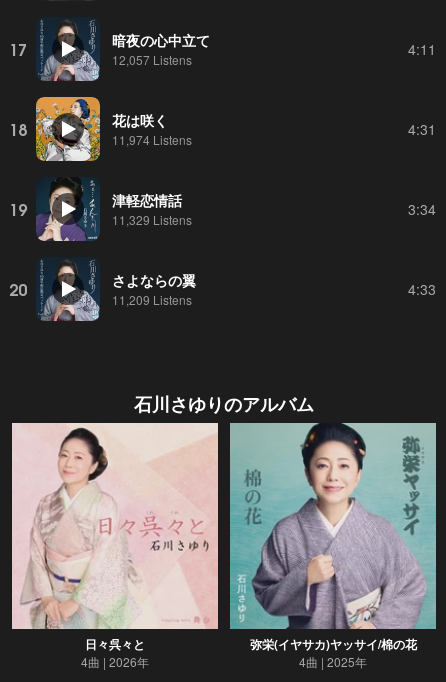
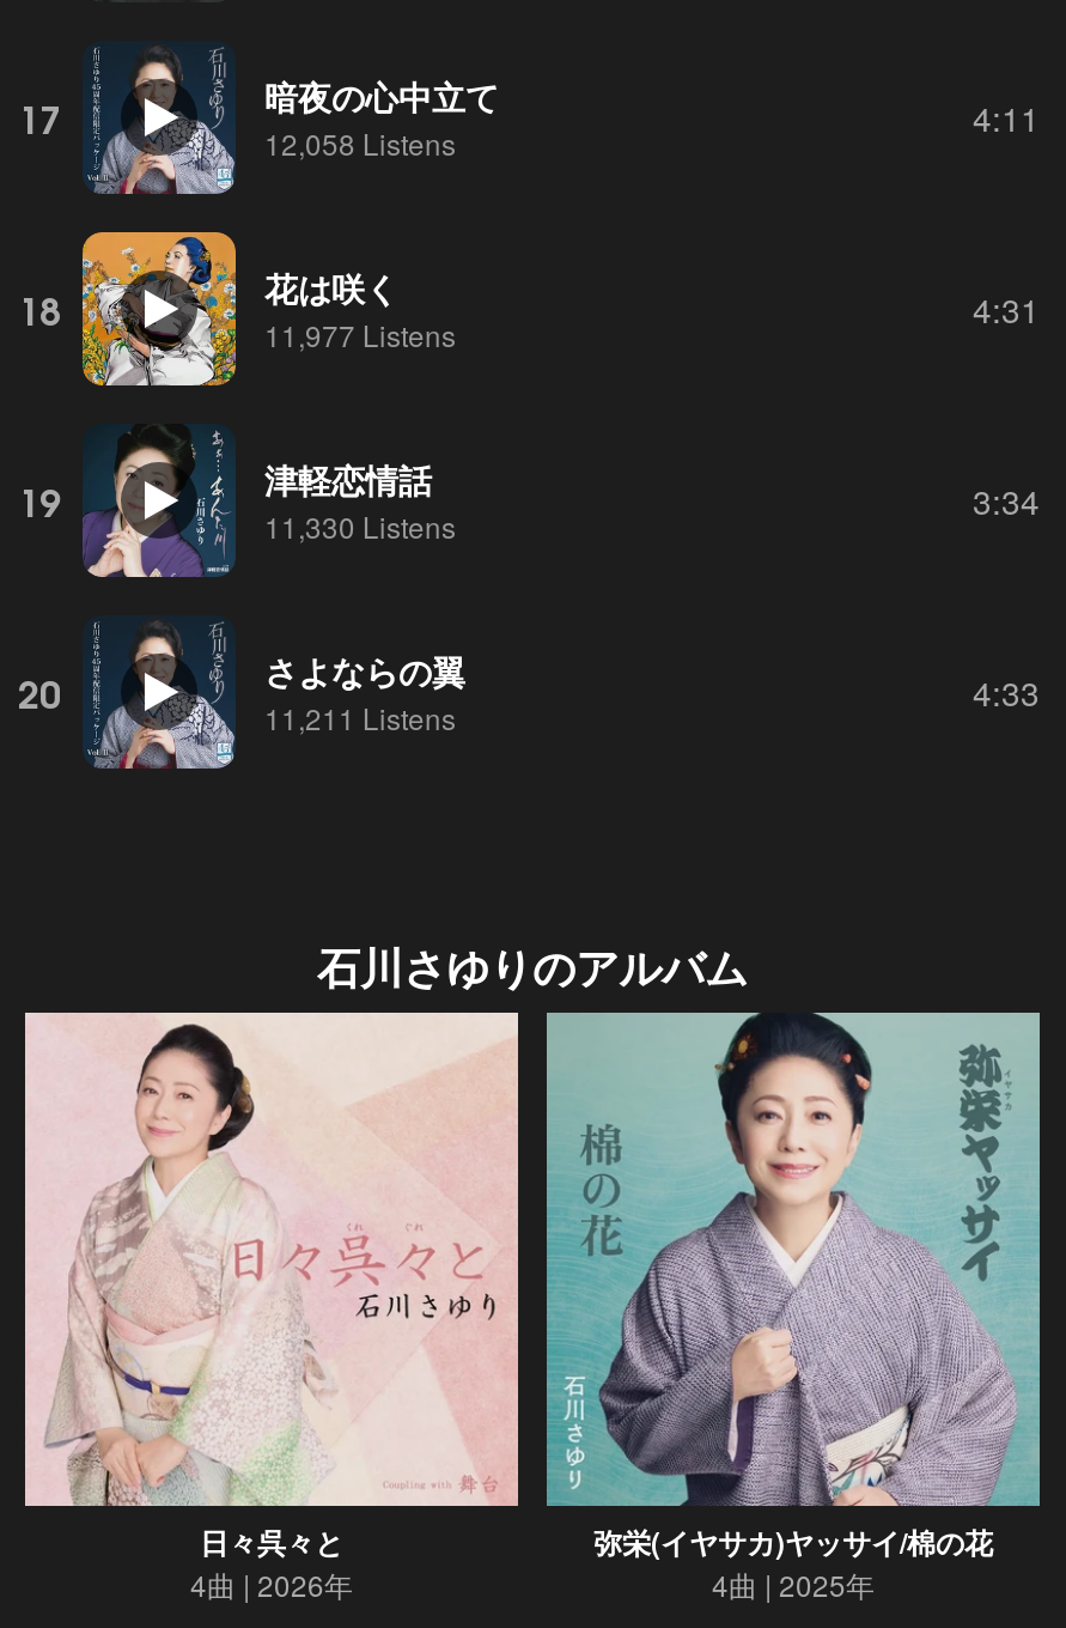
[112,50,192,67] 12,057 Listens -> [264,121,456,162] 12,058 Listens
[112,130,192,147] 11,974 Listens -> [264,312,456,353] 11,977 Listens
[112,210,192,227] 11,329 Listens -> [264,504,456,545] 11,330 Listens
[112,290,192,307] 11,209 Listens -> [264,695,456,736] 11,211 Listens

